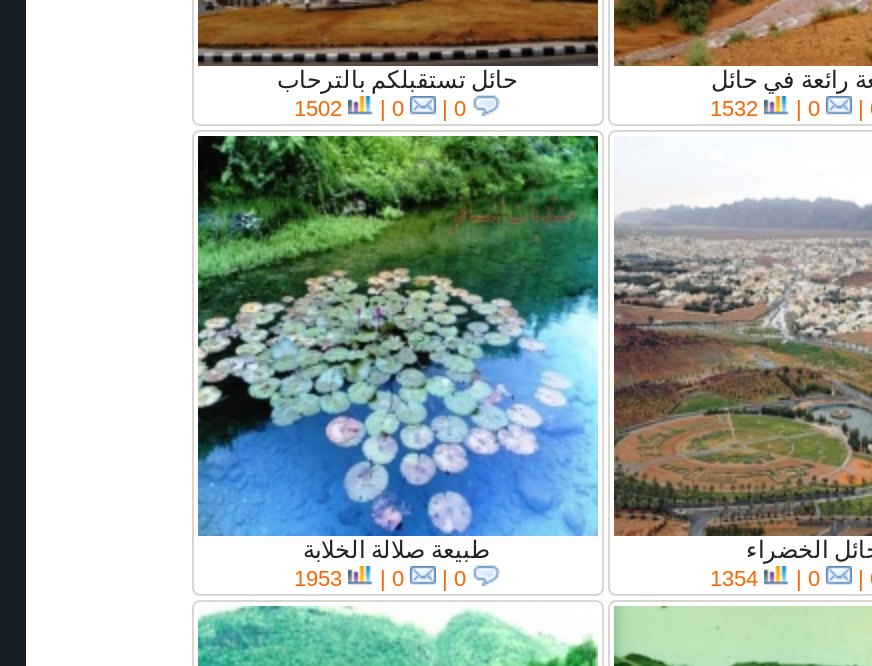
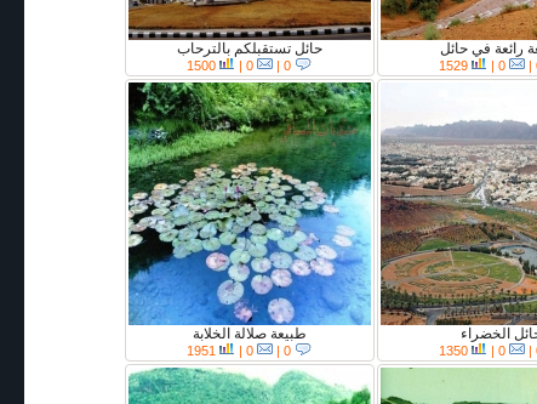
[294,96,342,120] 1502 -> [187,58,216,73] 1500
[710,96,758,120] 1532 -> [439,58,468,73] 1529
[294,566,342,590] 1953 -> [187,343,216,358] 1951
[710,566,758,590] 1354 -> [439,343,468,358] 1350

